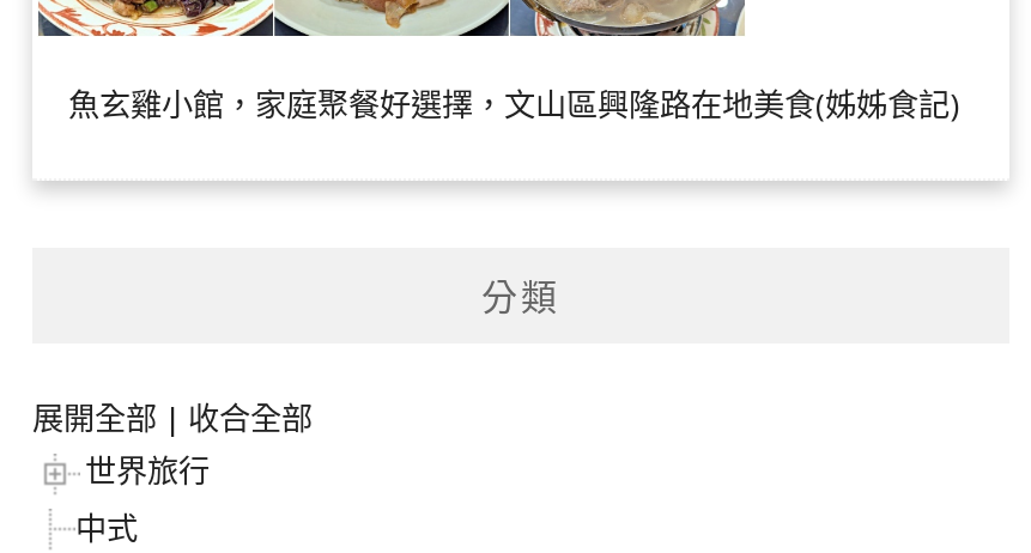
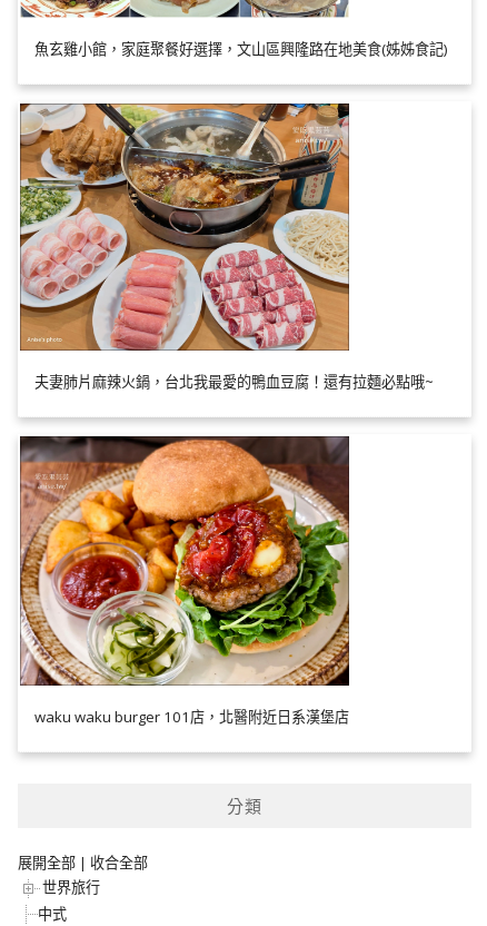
none -> [19,102,434,392] [image] | 夫妻肺片麻辣火鍋，台北我最愛的鴨血豆腐！還有拉麵必點哦~
none -> [19,435,350,727] [image] | waku waku burger 101店，北醫附近日系漢堡店

